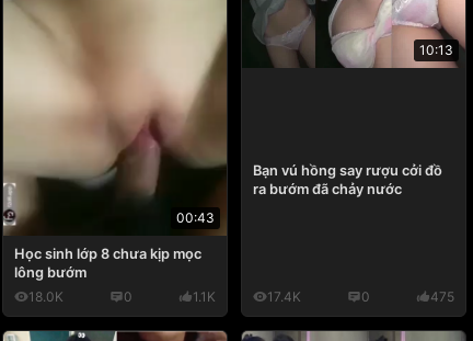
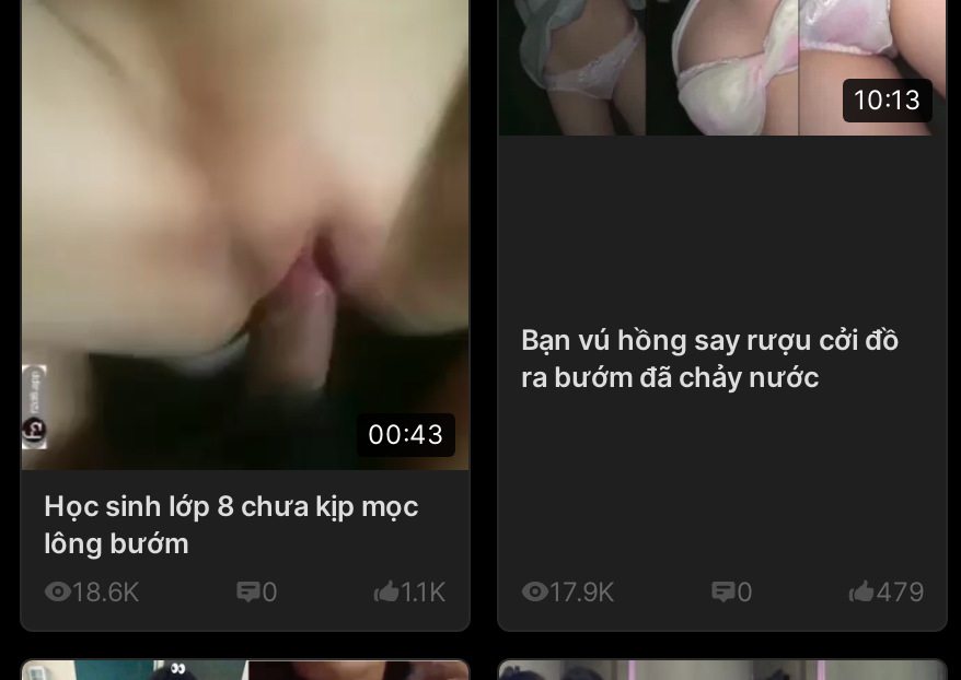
[28,289,64,305] 18.0K -> [72,575,140,608] 18.6K
[267,289,301,305] 17.4K -> [549,575,615,608] 17.9K
[430,289,454,305] 475 -> [876,575,924,608] 479

